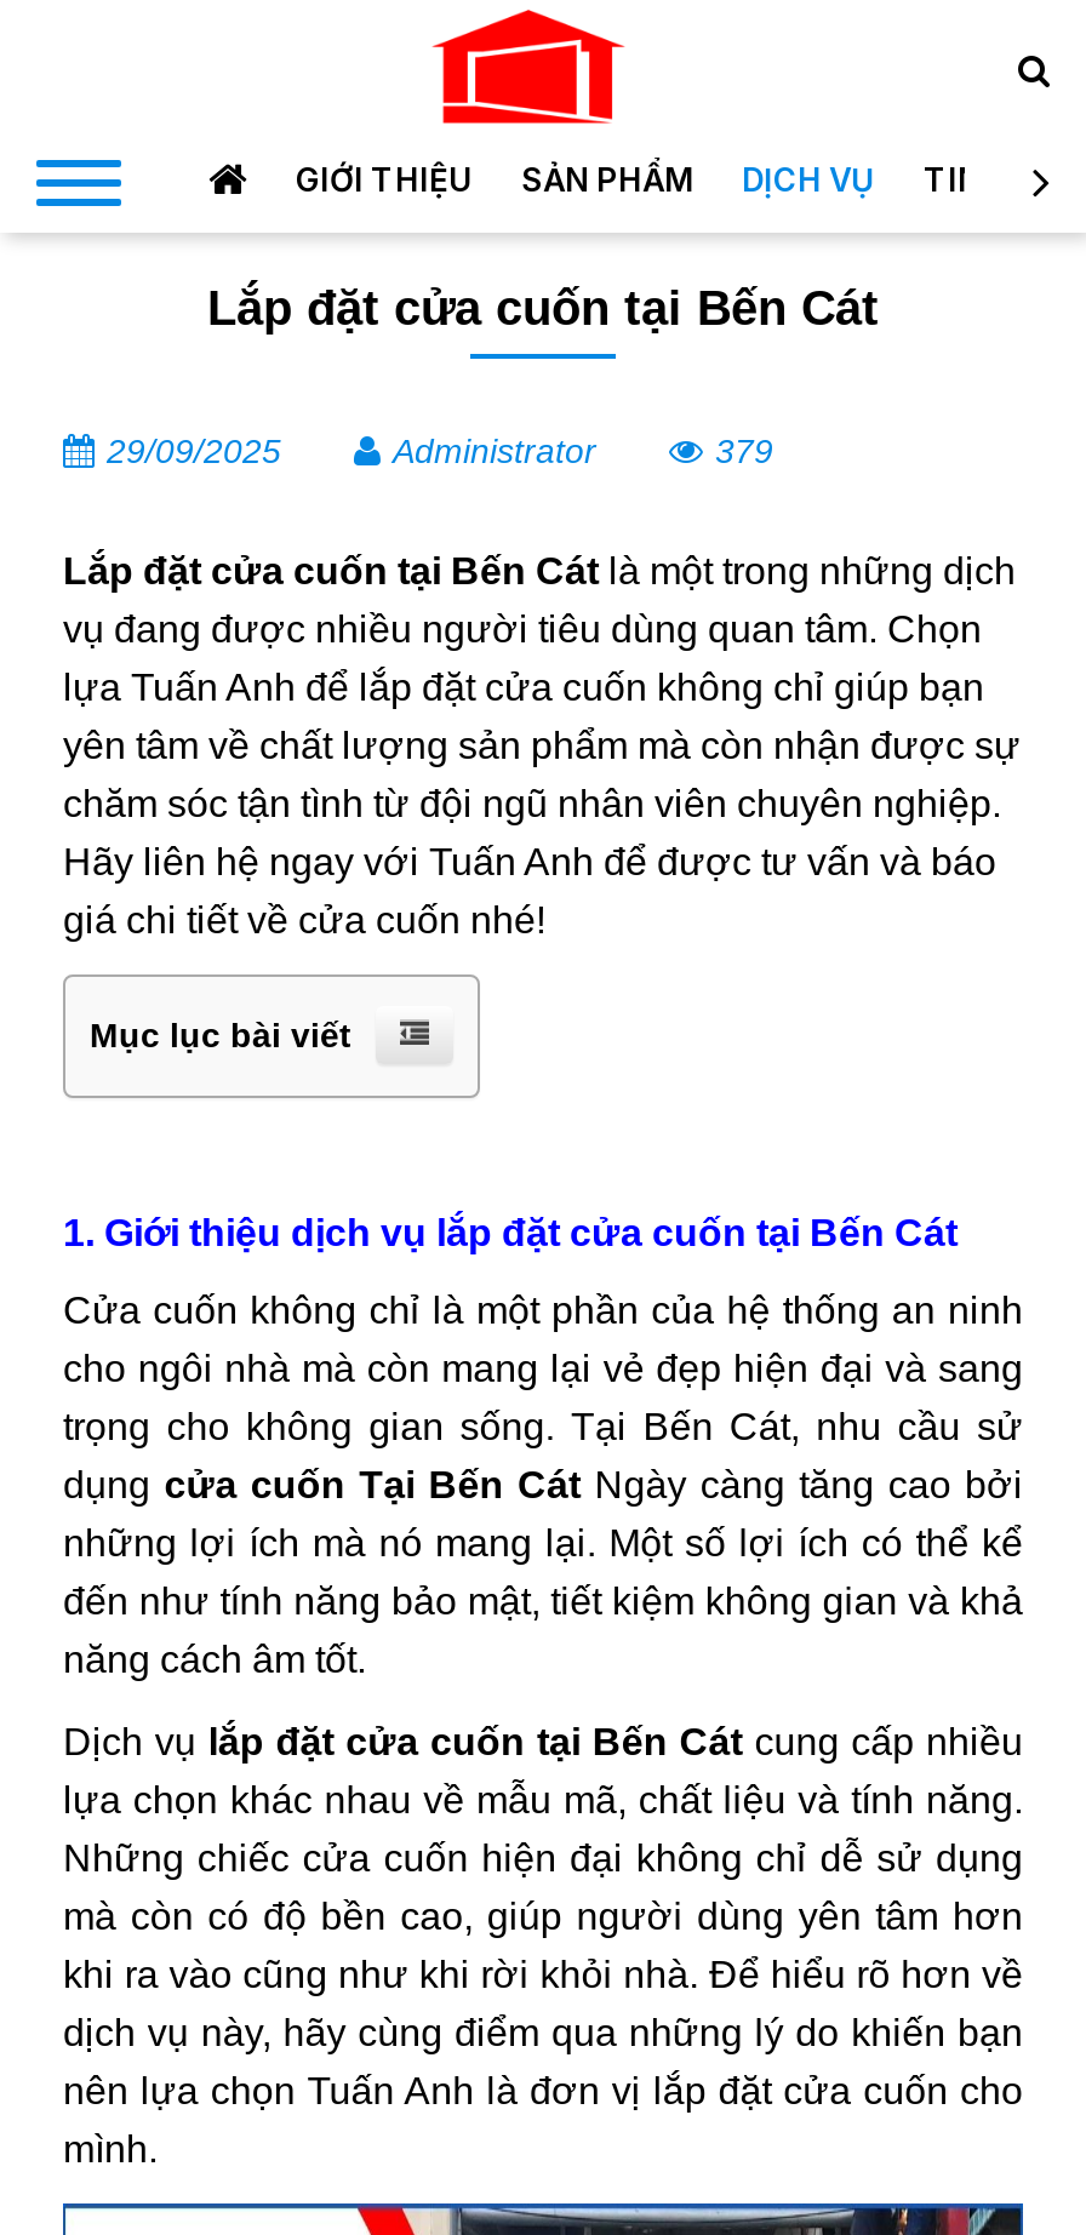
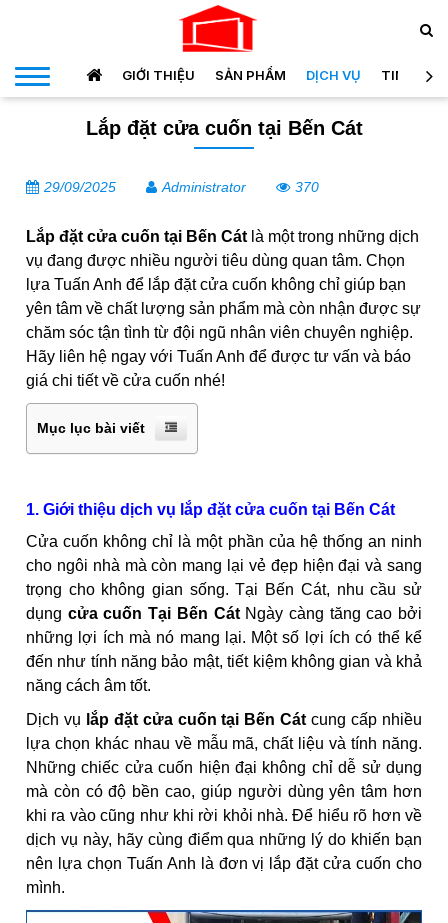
[715,431,773,469] 379 -> [295,179,319,195] 370

